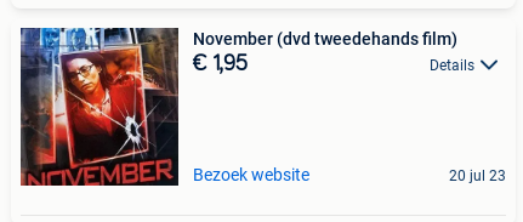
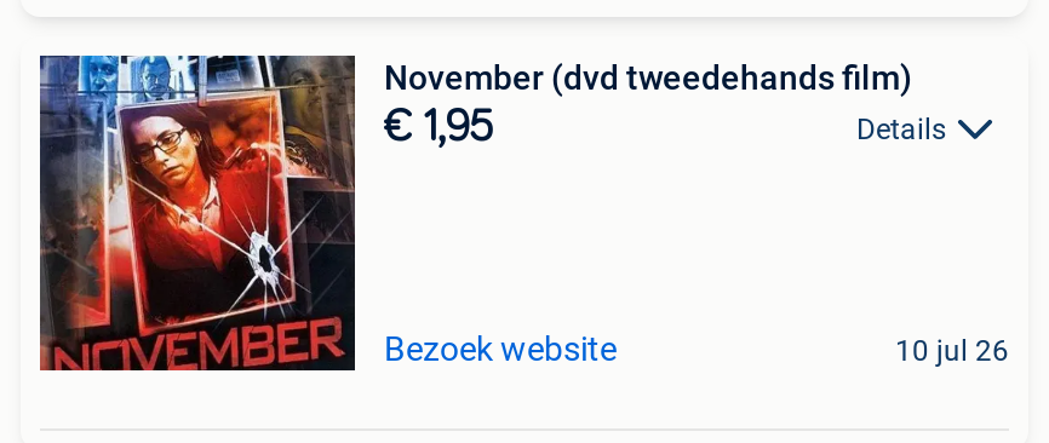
[449,167,506,184] 20 jul 23 -> [895,334,1009,368] 10 jul 26

